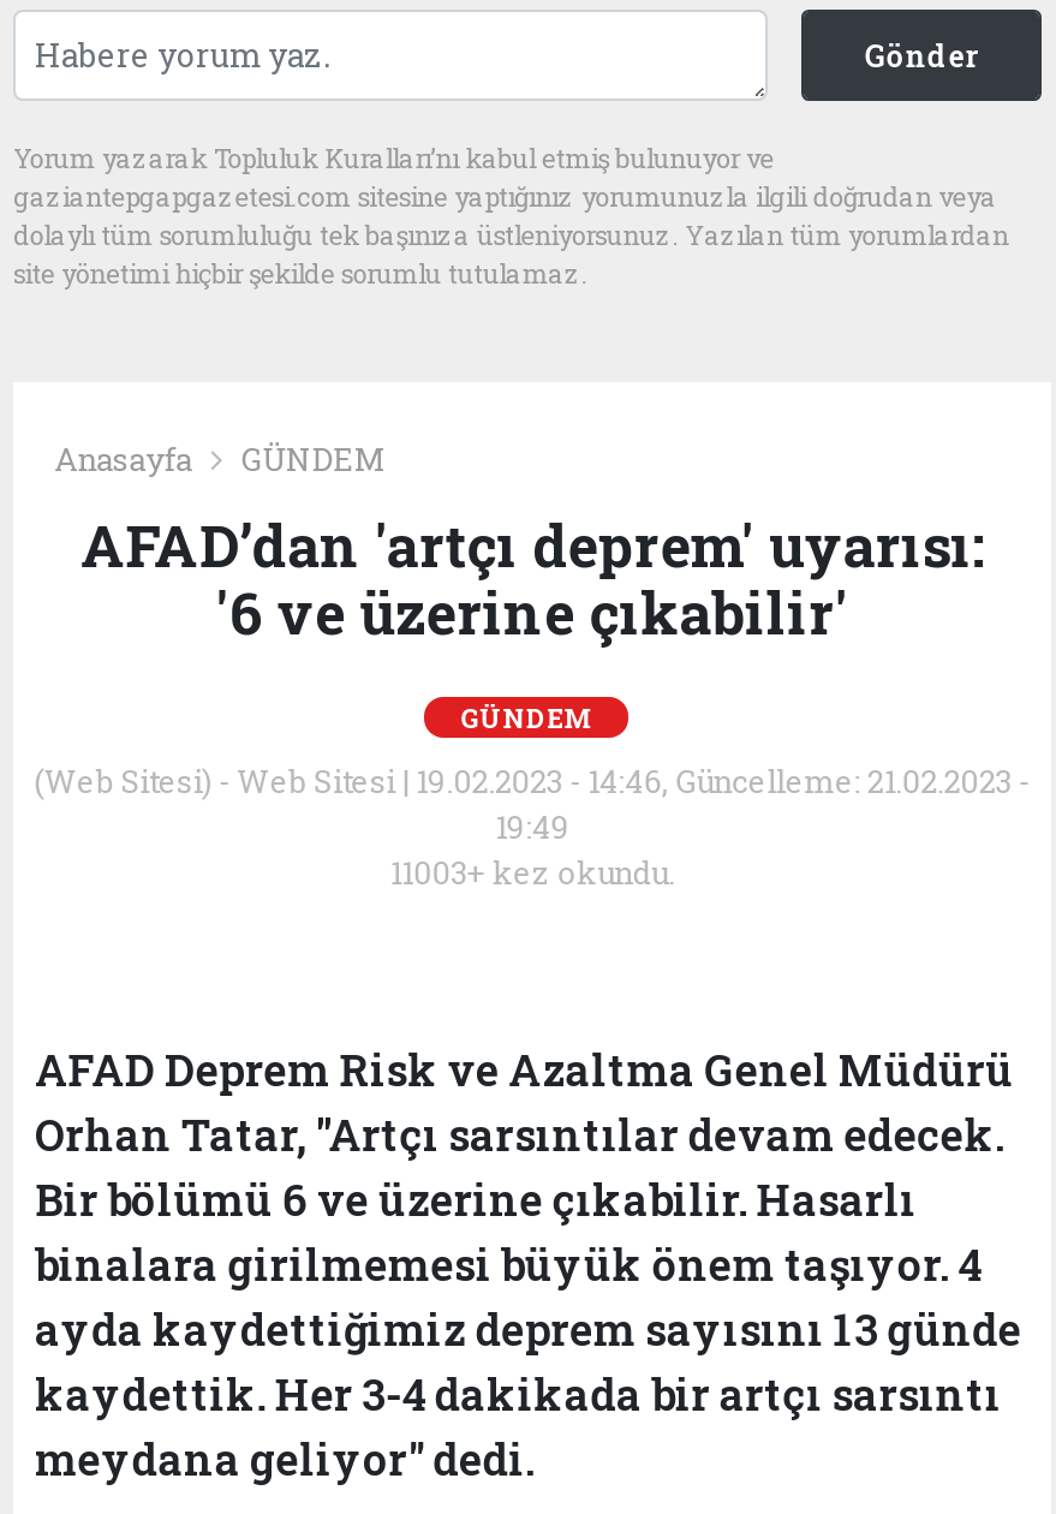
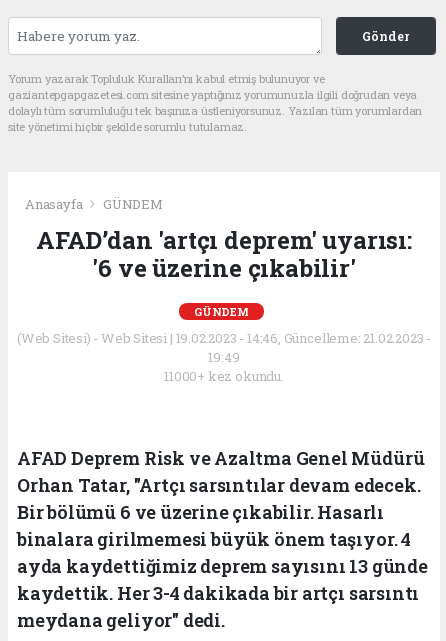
[390,850,675,894] 11003+ kez okundu. -> [164,367,284,385] 11000+ kez okundu.

